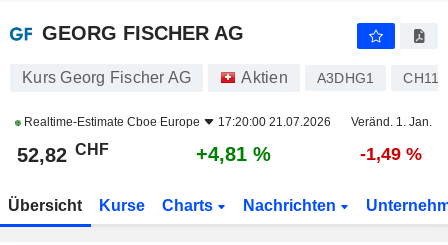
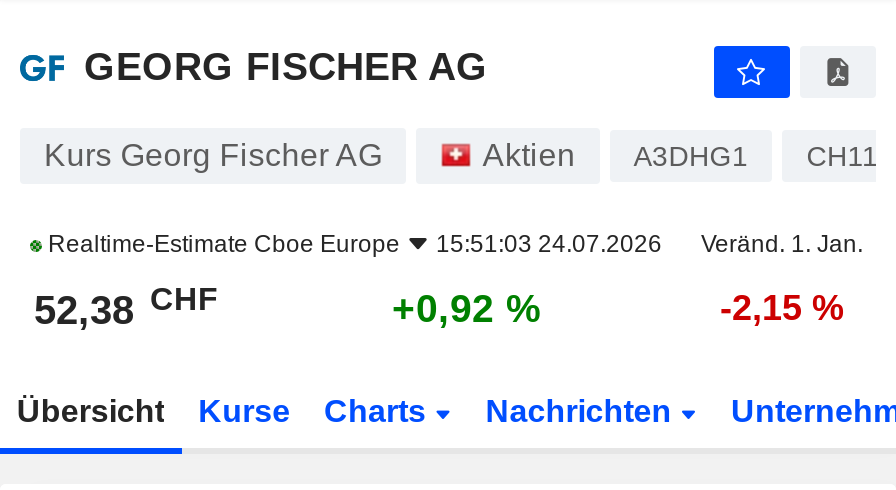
[21,115,431,129] Realtime-Estimate Cboe Europe 17:20:00 21.07.2026 Veränd. 1. Jan. -> [42,230,863,258] Realtime-Estimate Cboe Europe 15:51:03 24.07.2026 Veränd. 1. Jan.
[17,140,109,166] 52,82 CHF -> [34,281,218,332] 52,38 CHF
[196,143,271,165] +4,81 % -> [392,286,542,330] +0,92 %
[360,144,422,164] -1,49 % -> [720,288,844,328] -2,15 %

